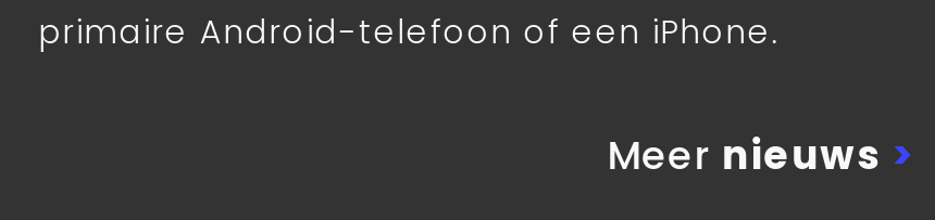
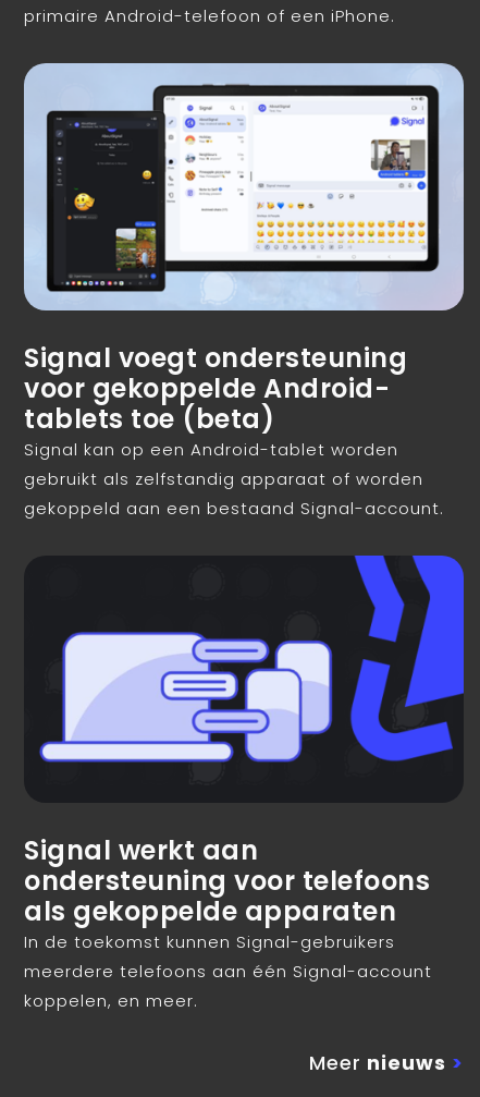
none -> [23,62,465,520] [image] | Signal voegt ondersteuning | voor gekoppelde Android- | tablets toe (beta) | Signal kan op een Android-tablet worden | gebruikt als zelfstandig apparaat of worden | gekoppeld aan een bestaand Signal-account.
none -> [24,832,433,1012] Signal werkt aan | ondersteuning voor telefoons | als gekoppelde apparaten | In de toekomst kunnen Signal-gebruikers | meerdere telefoons aan één Signal-account | koppelen, en meer.
none -> [39,632,333,763] [image]
none -> [349,554,465,761] [image]

